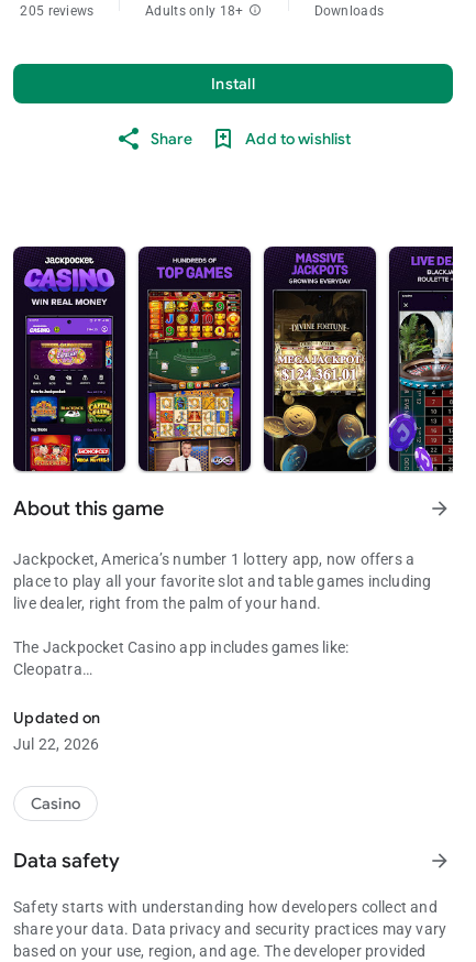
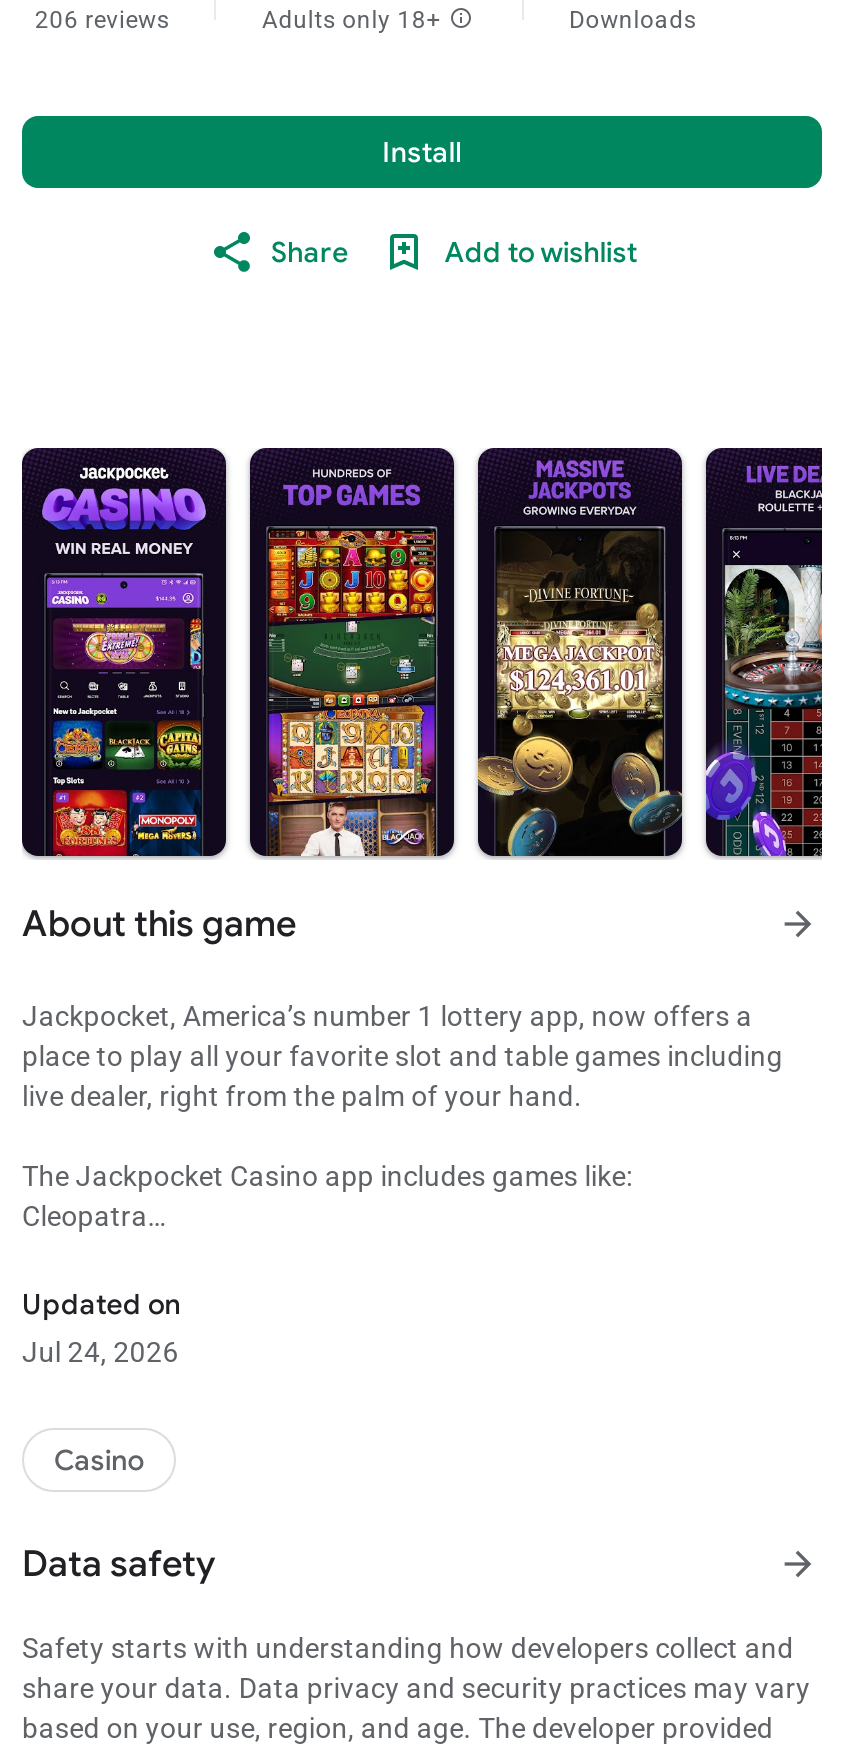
[20,3,94,19] 205 reviews -> [35,6,169,34] 206 reviews
[13,735,99,753] Jul 22, 2026 -> [22,1336,179,1368] Jul 24, 2026

